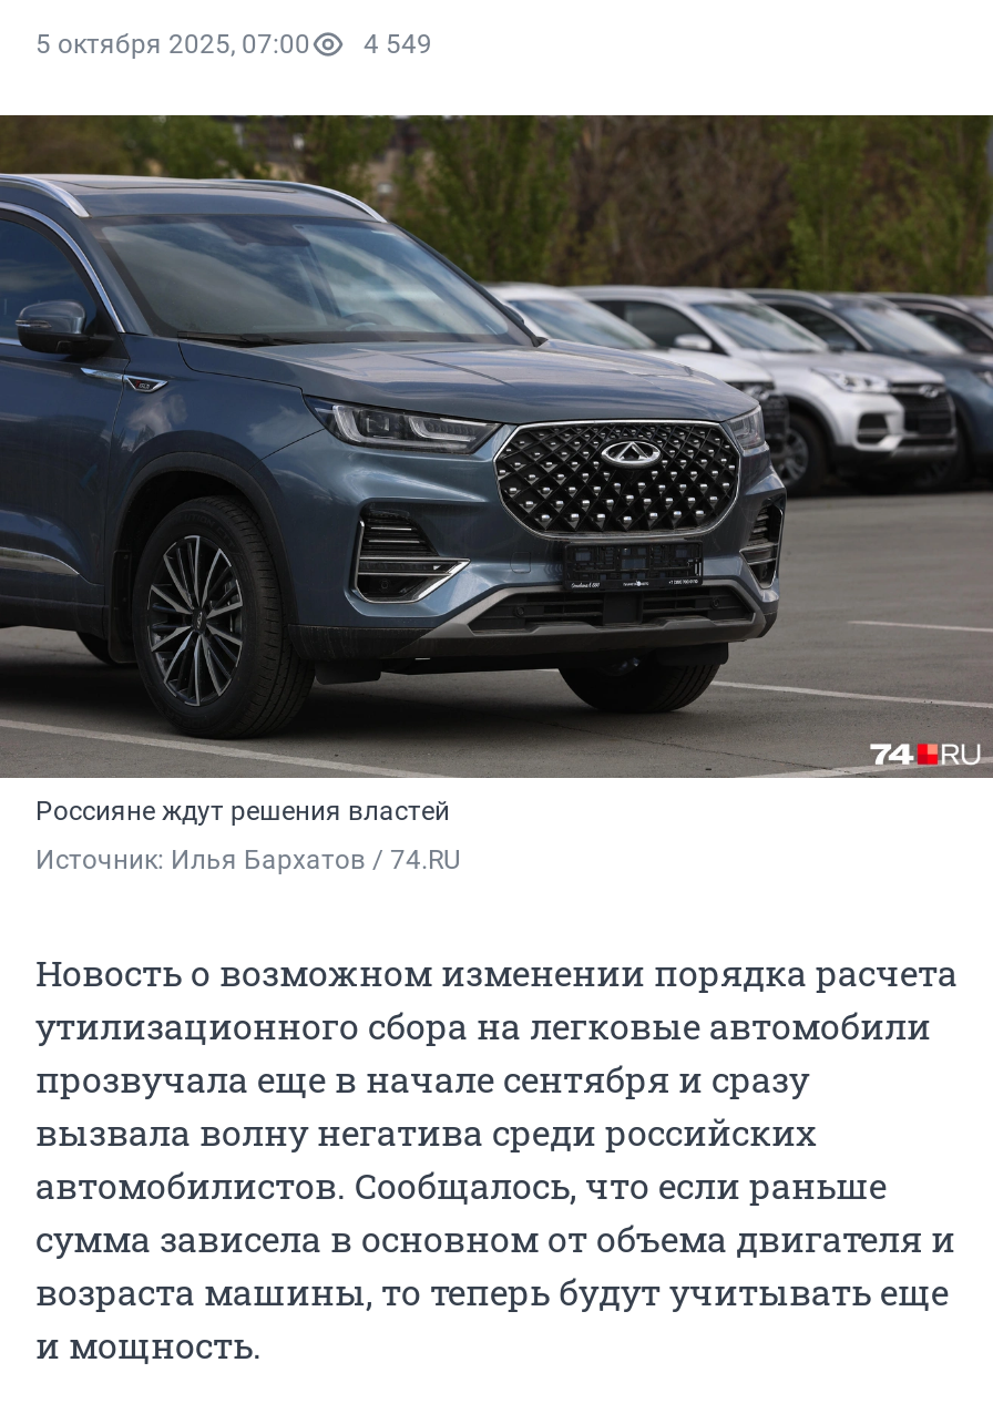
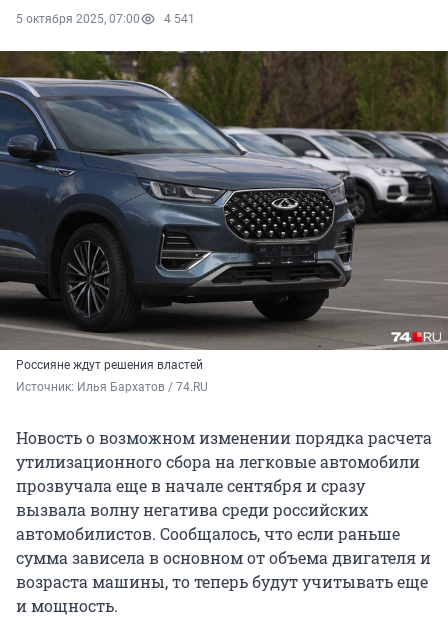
[35,29,432,60] 5 октября 2025, 07:00 4 549 -> [16,12,195,26] 5 октября 2025, 07:00 4 541

